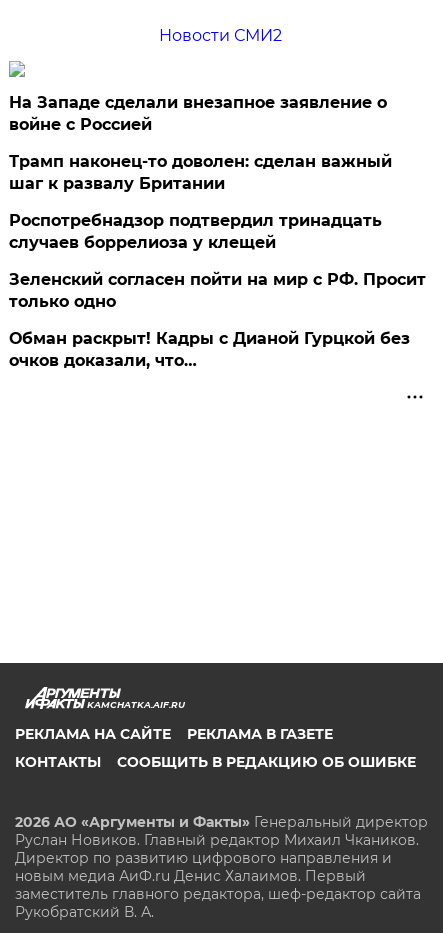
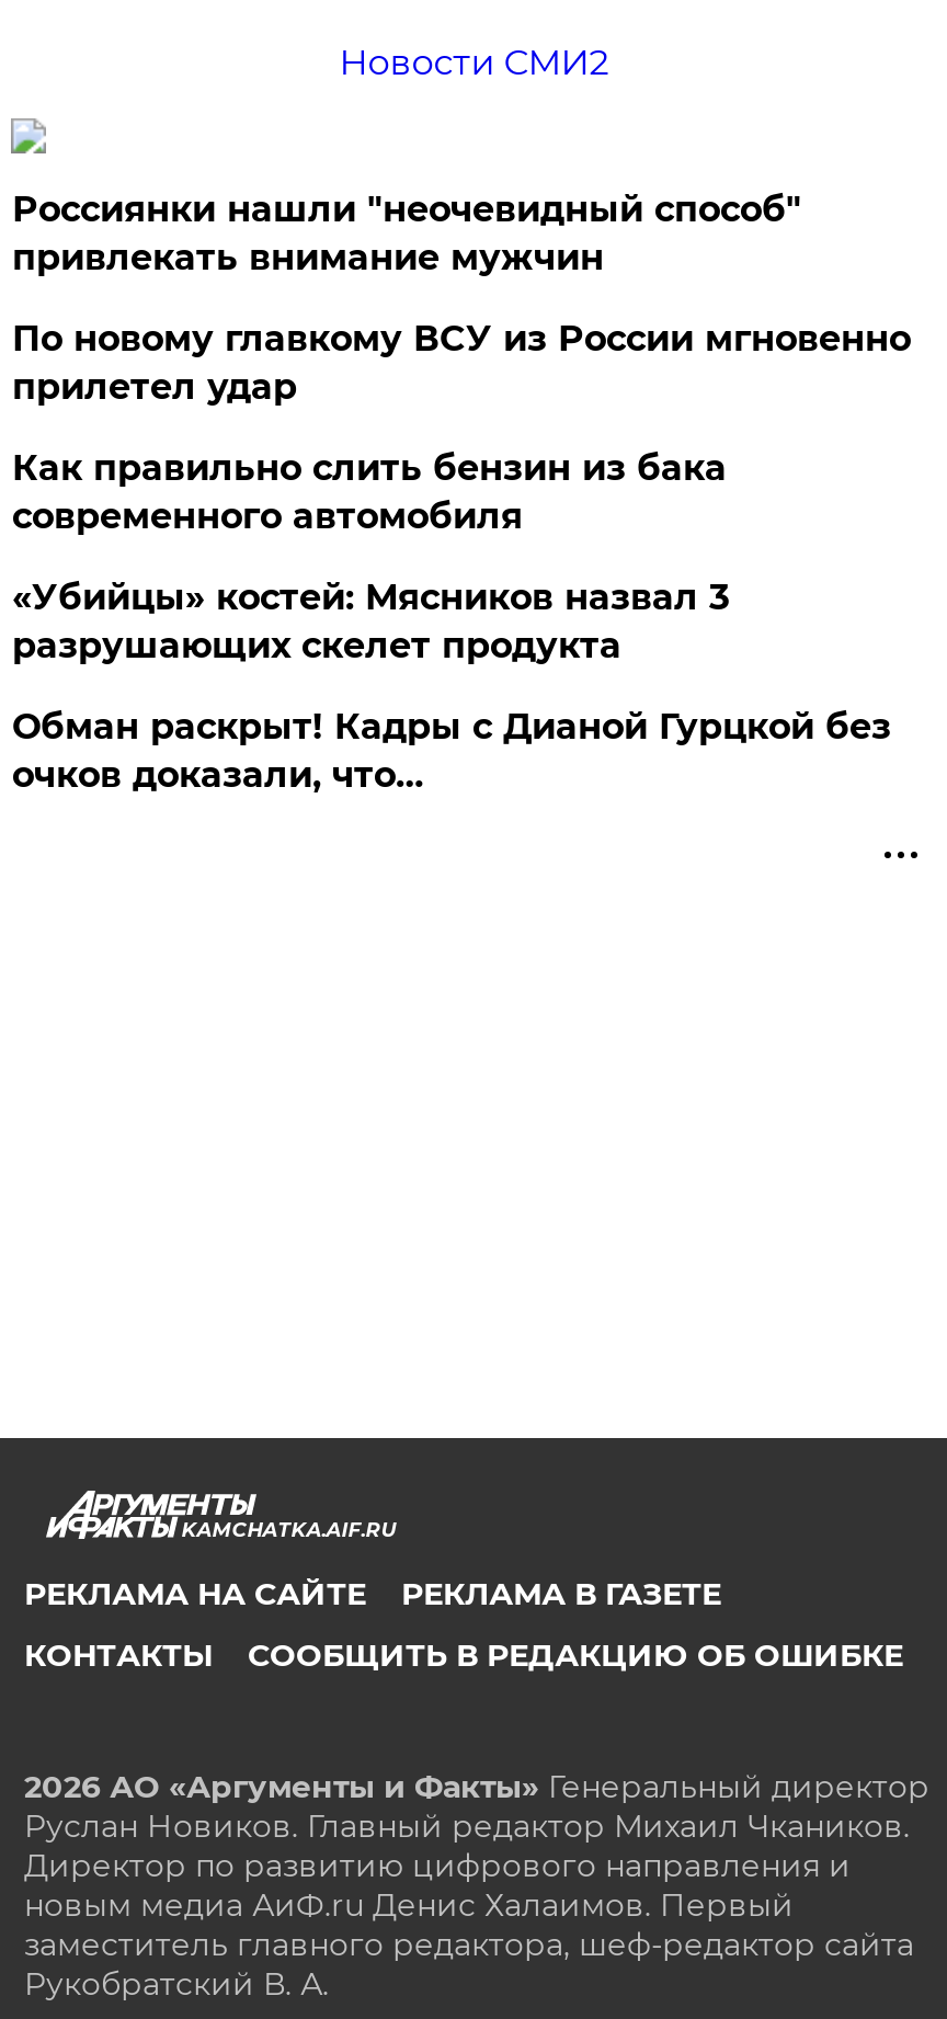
[9,93,387,134] На Западе сделали внезапное заявление о | войне с Россией -> [12,189,801,278] Россиянки нашли "неочевидный способ" | привлекать внимание мужчин
[9,152,392,193] Трамп наконец-то доволен: сделан важный | шаг к развалу Британии -> [12,318,911,408] По новому главкому ВСУ из России мгновенно | прилетел удар
[9,211,382,252] Роспотребнадзор подтвердил тринадцать | случаев боррелиоза у клещей -> [12,447,726,537] Как правильно слить бензин из бака | современного автомобиля
[9,270,426,311] Зеленский согласен пойти на мир с РФ. Просит | только одно -> [12,577,729,666] «Убийцы» костей: Мясников назвал 3 | разрушающих скелет продукта

